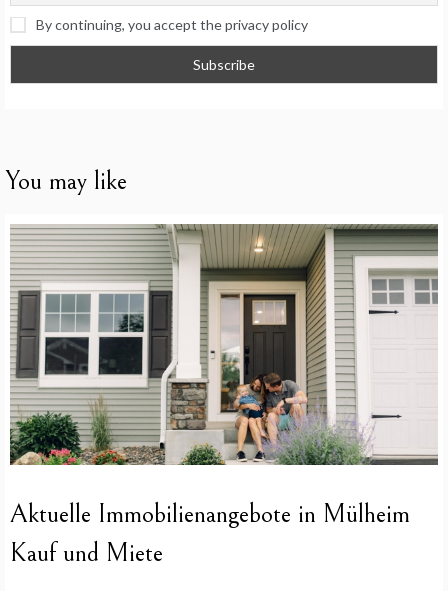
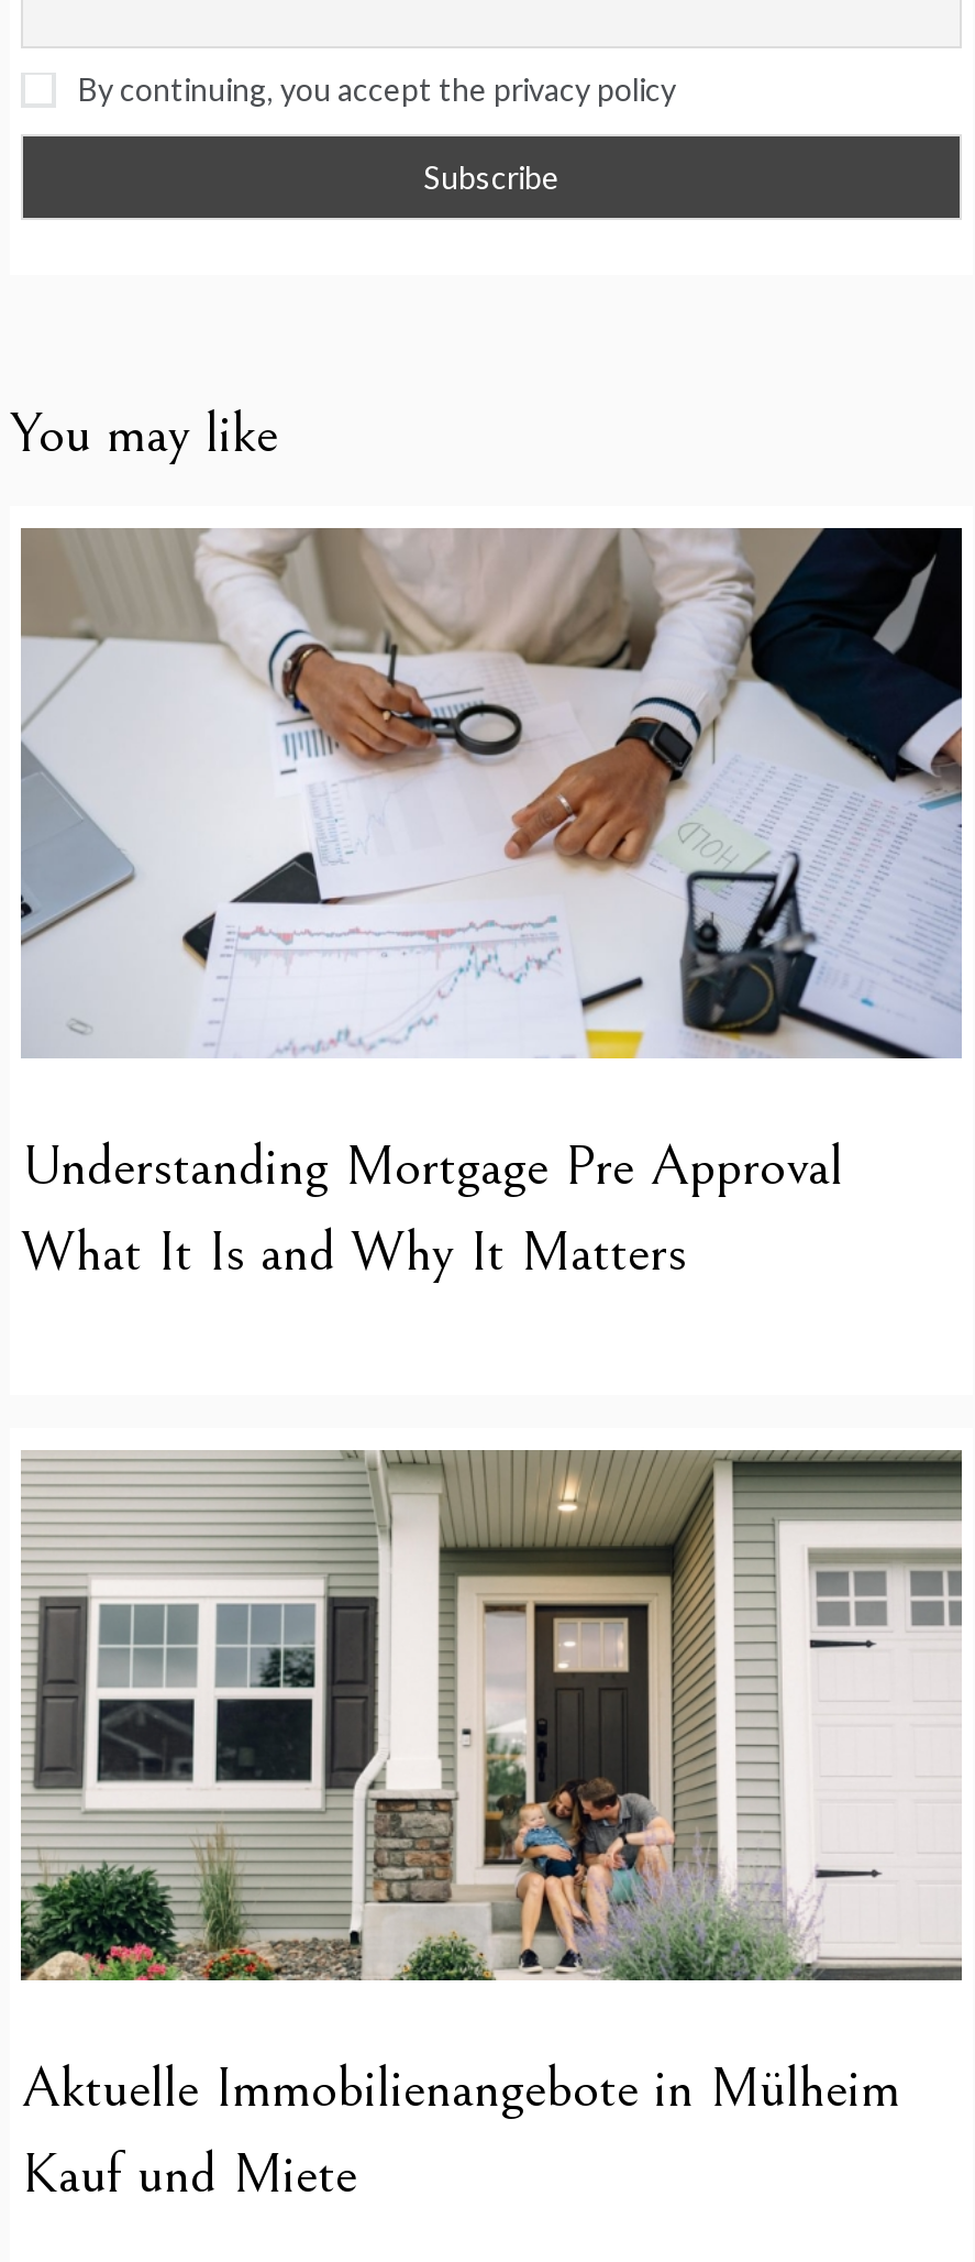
none -> [21,526,964,1285] [image] | Understanding Mortgage Pre Approval | What It Is and Why It Matters

